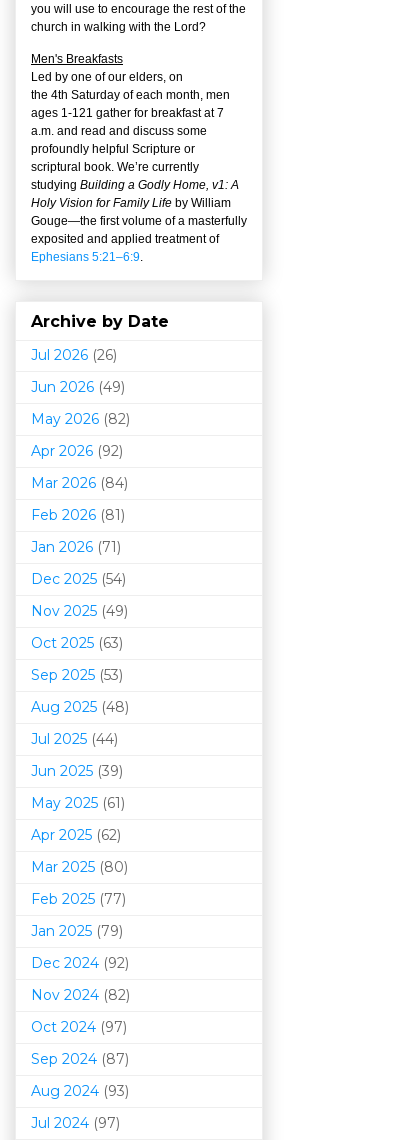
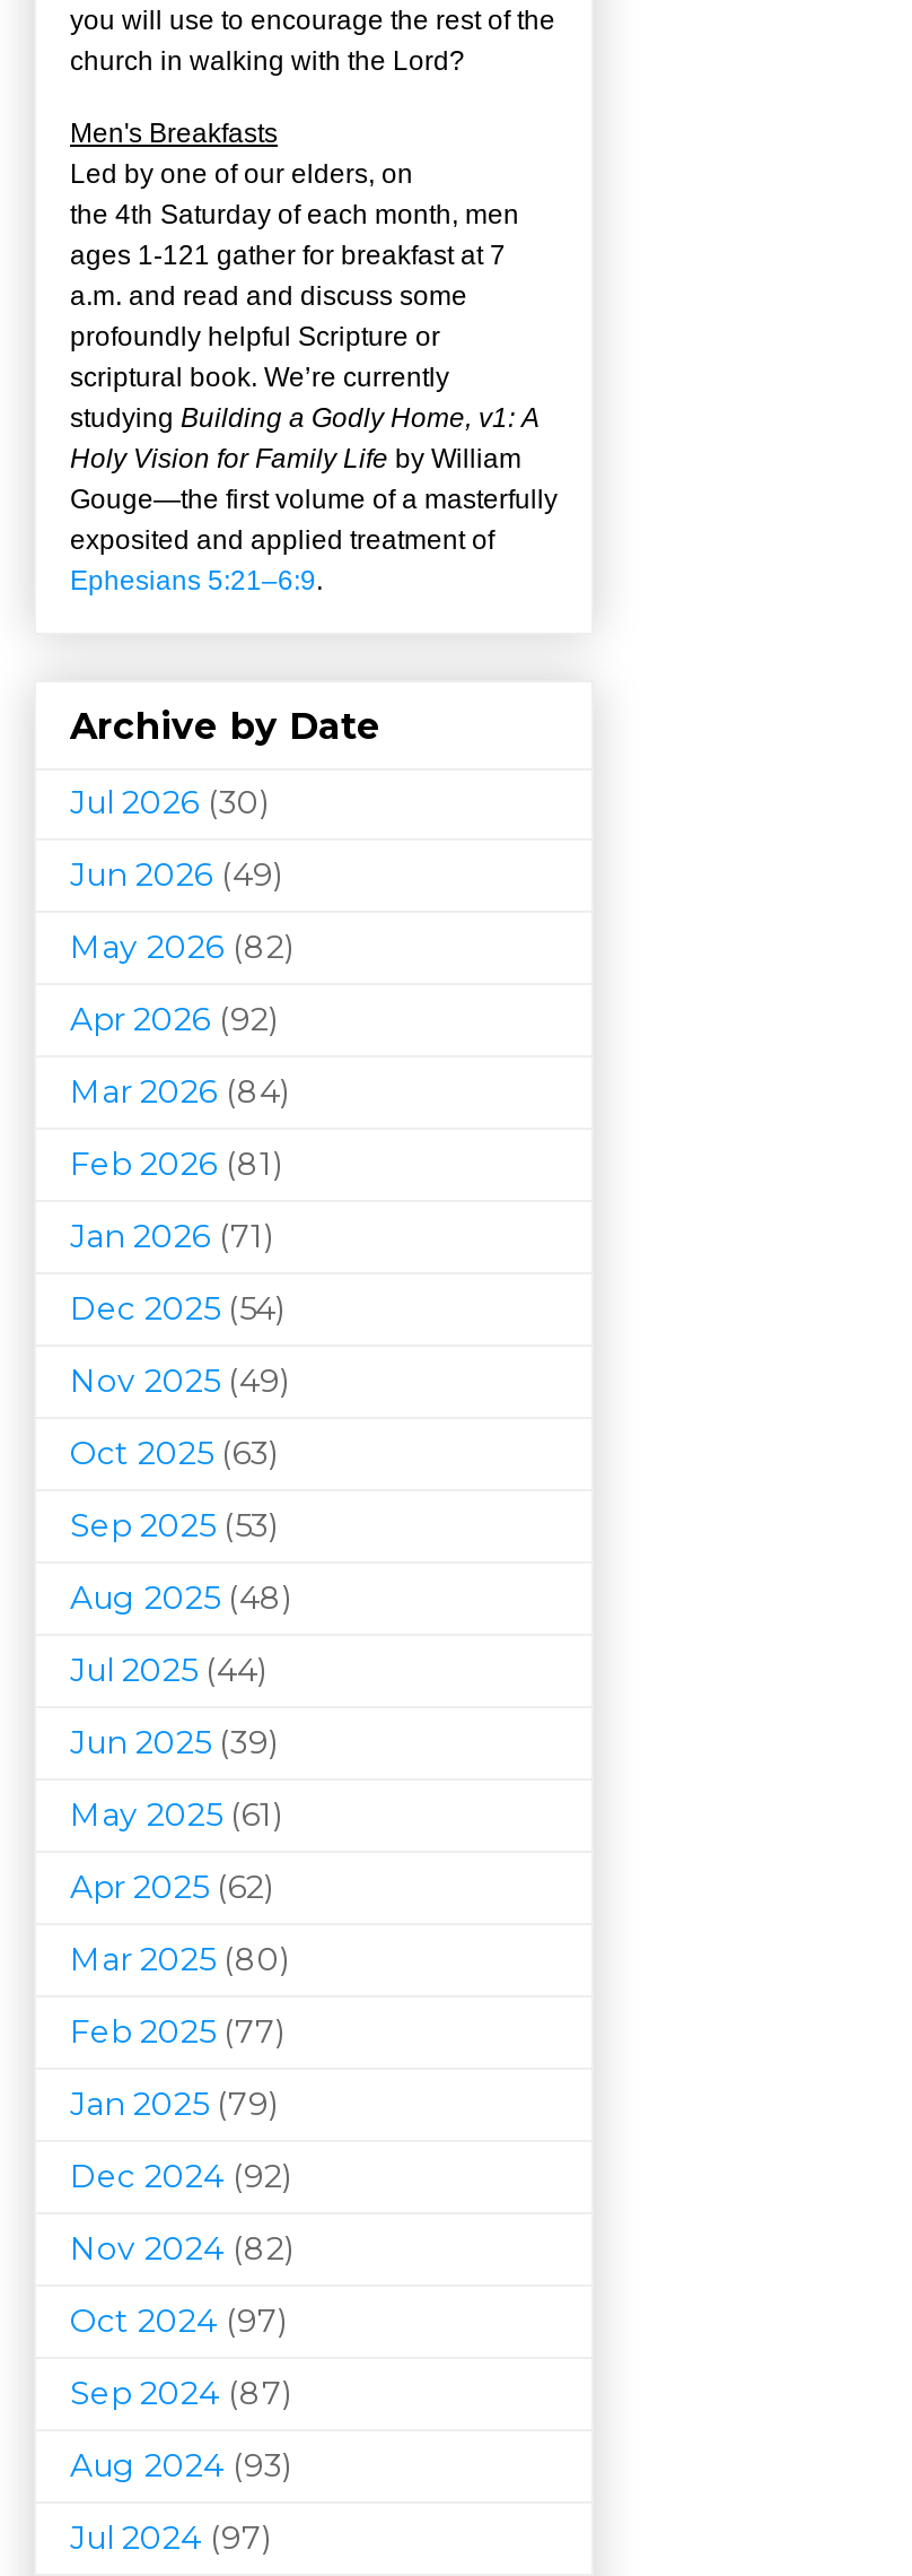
[31,346,117,364] Jul 2026 (26) -> [70,781,269,822] Jul 2026 (30)

